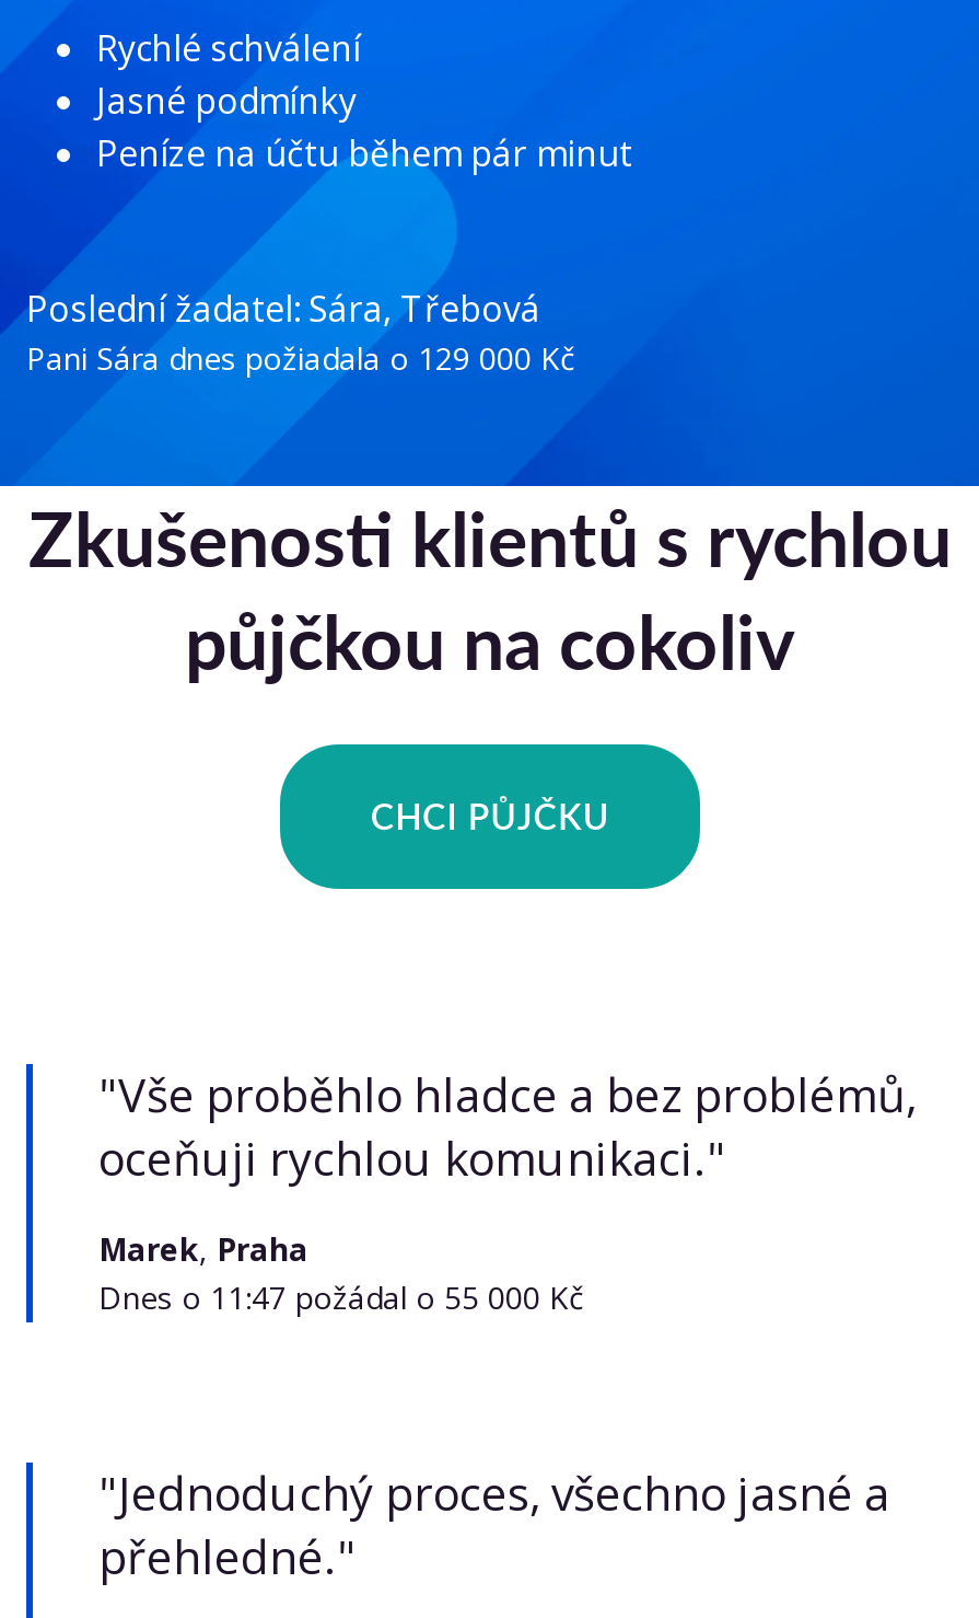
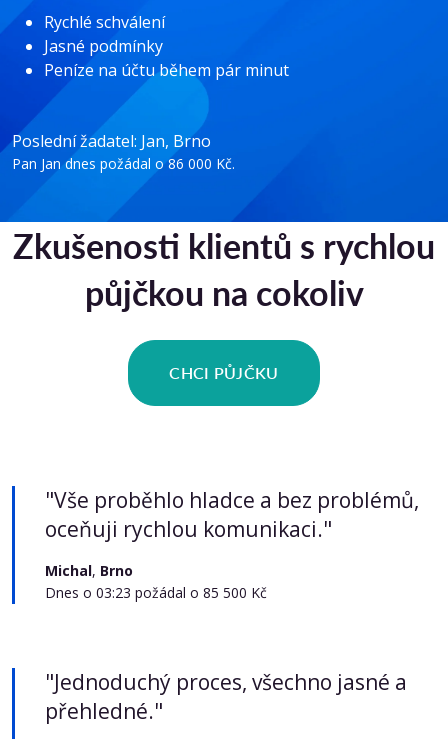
[26,285,540,333] Poslední žadatel: Sára, Třebová -> [12,130,211,152] Poslední žadatel: Jan, Brno
[26,337,575,379] Pani Sára dnes požiadala o 129 000 Kč -> [12,154,235,173] Pan Jan dnes požádal o 86 000 Kč.
[98,1228,584,1318] Marek, Praha | Dnes o 11:47 požádal o 55 000 Kč -> [45,561,267,602] Michal, Brno | Dnes o 03:23 požádal o 85 500 Kč

